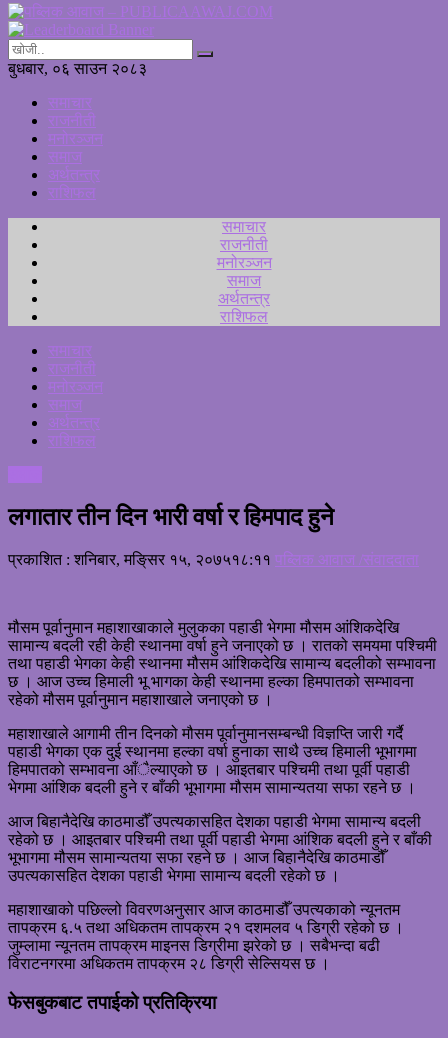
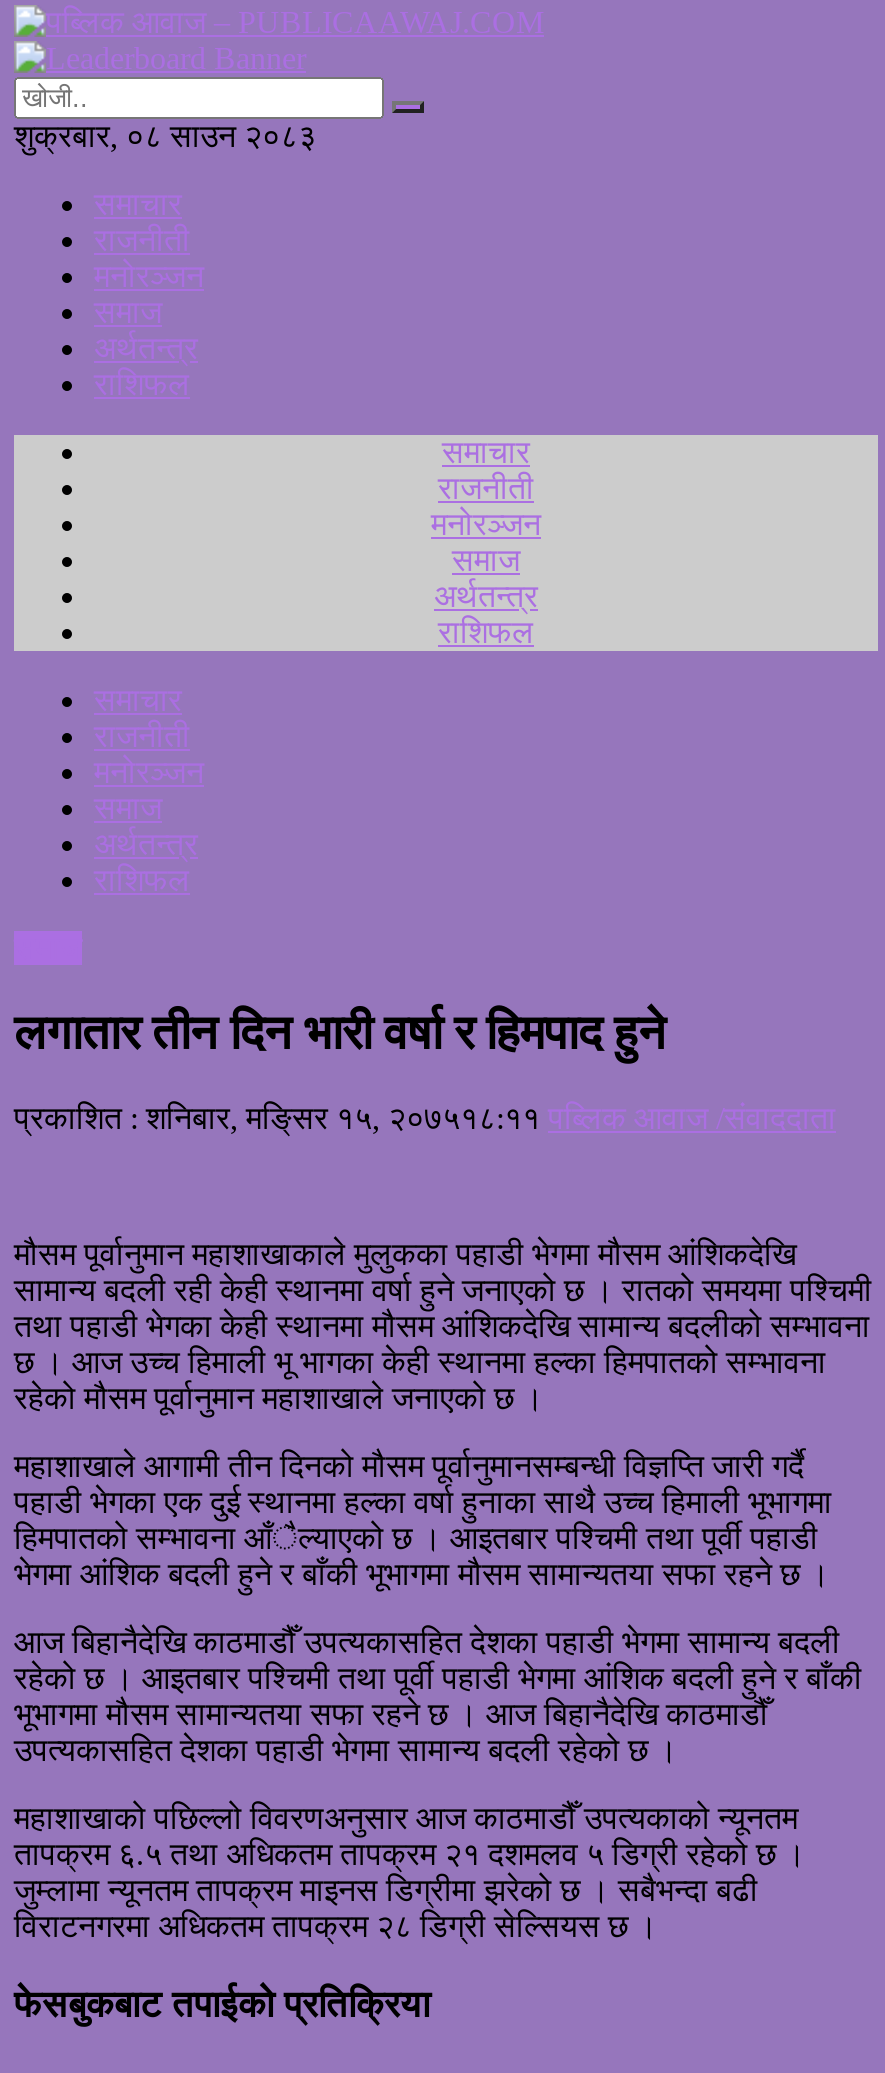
[8,60,147,77] बुधबार, ०६ साउन २०८३ -> [14,119,316,153] शुक्रबार, ०८ साउन २०८३

